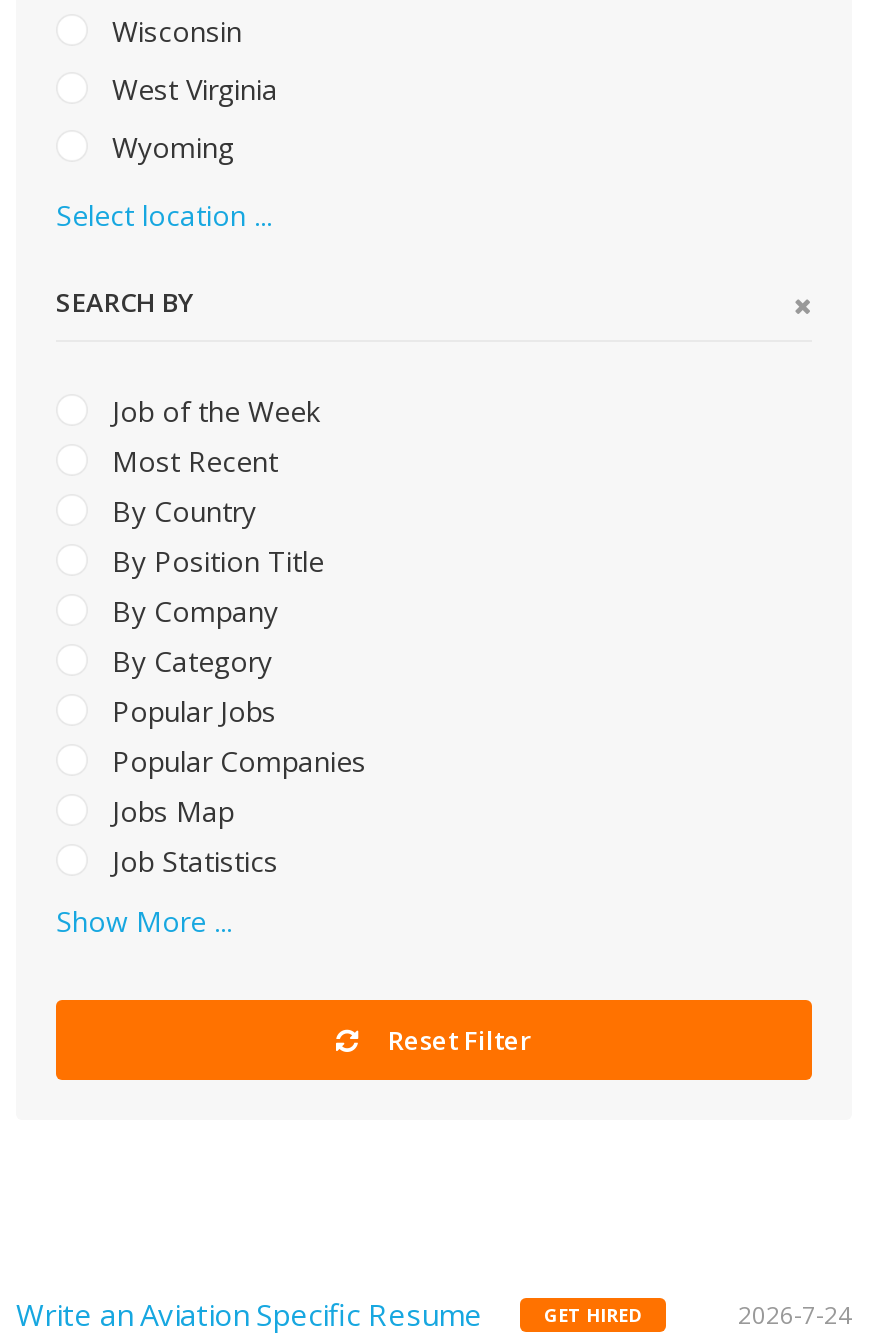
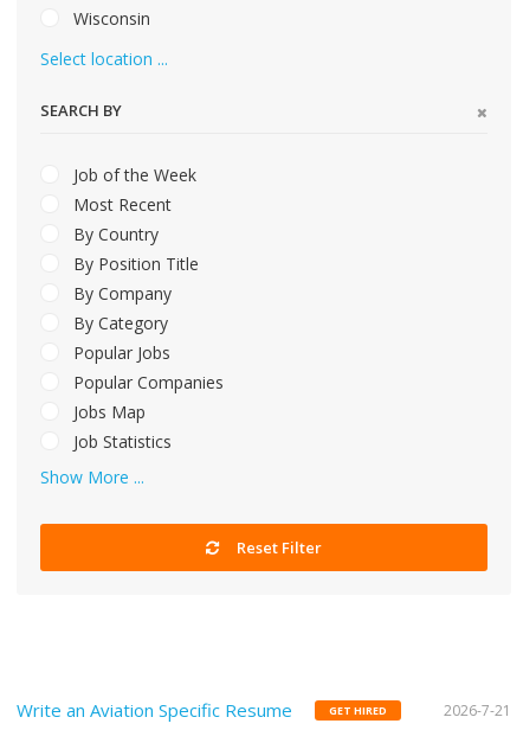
[104,70,278,166] West Virginia | Wyoming -> none
[738,1298,852,1332] 2026-7-24 -> [444,701,511,721] 2026-7-21

